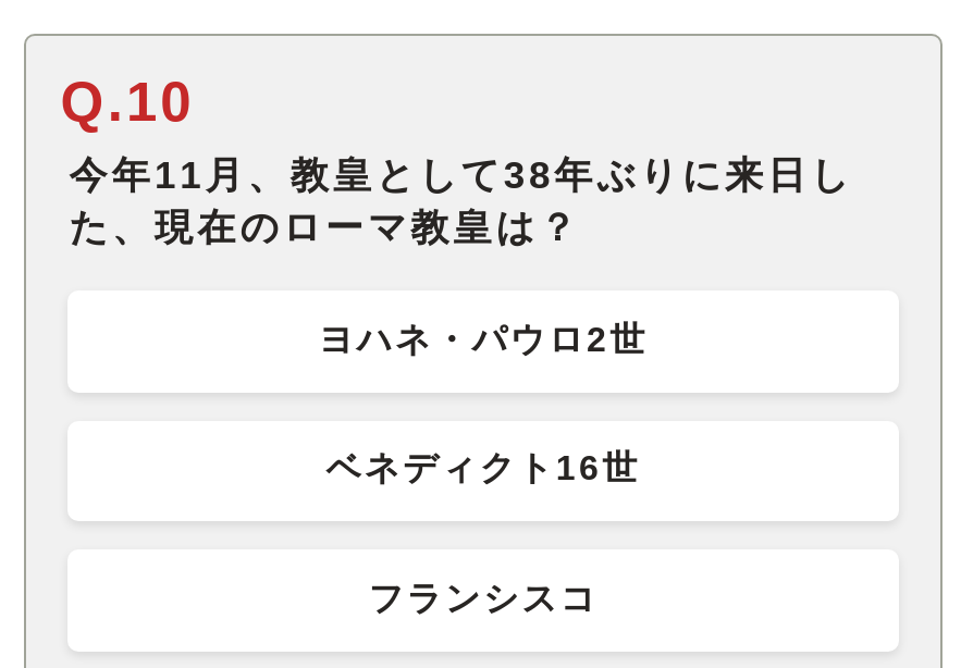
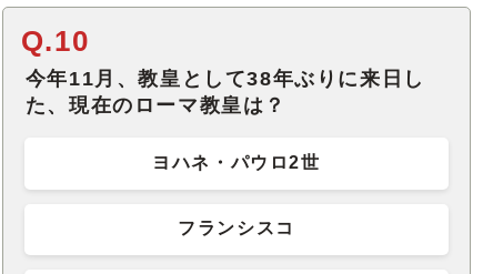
[326,450,640,487] ベネディクト16世 -> none

